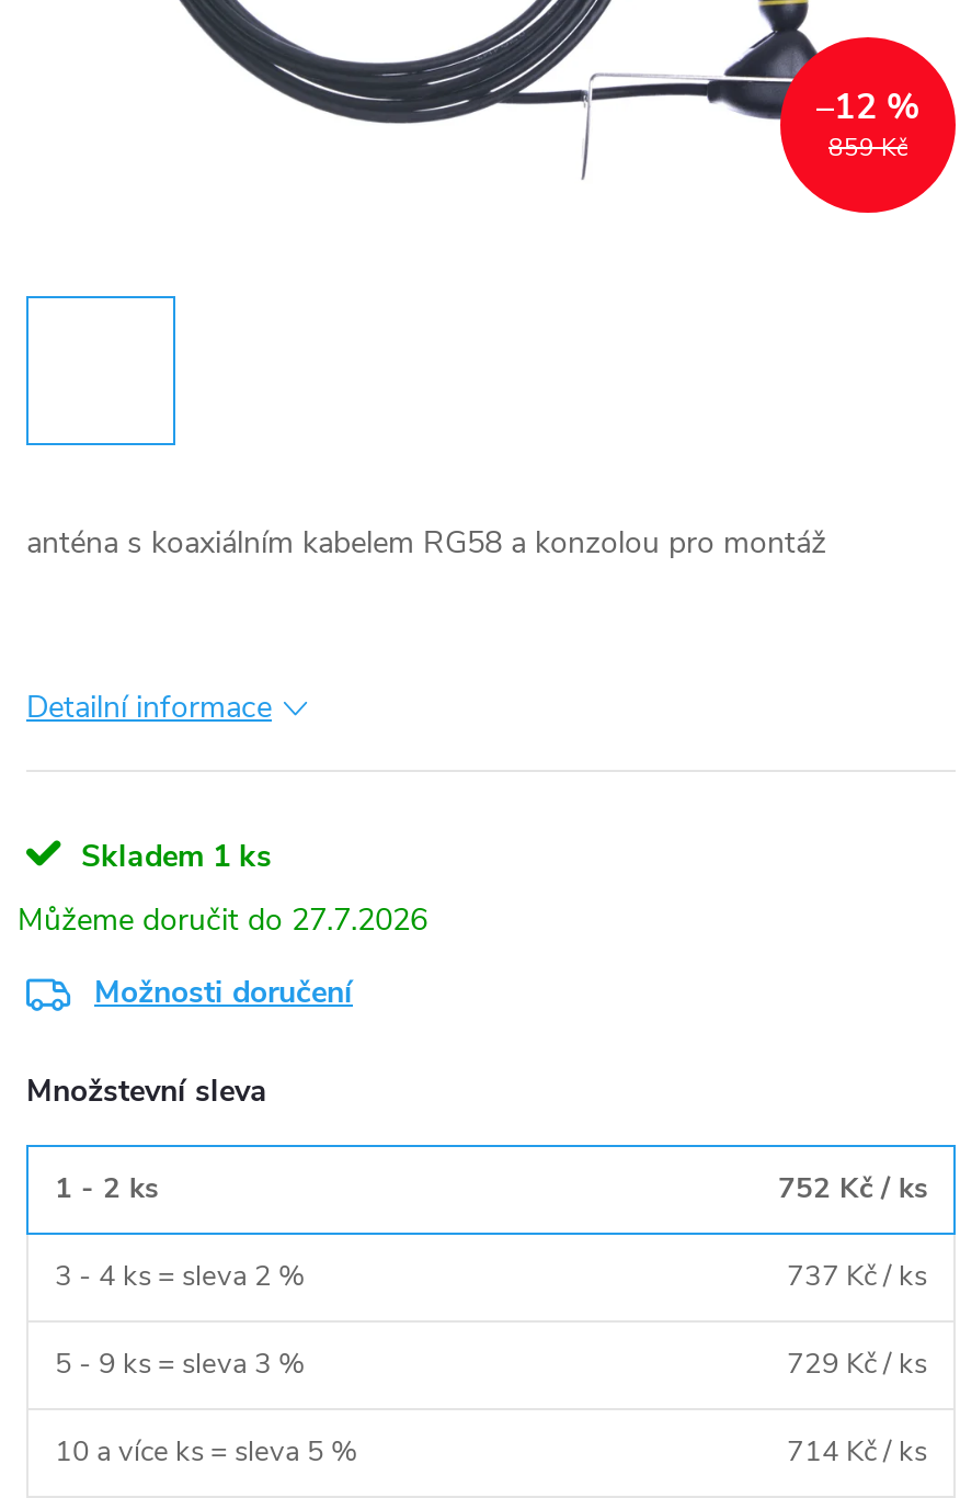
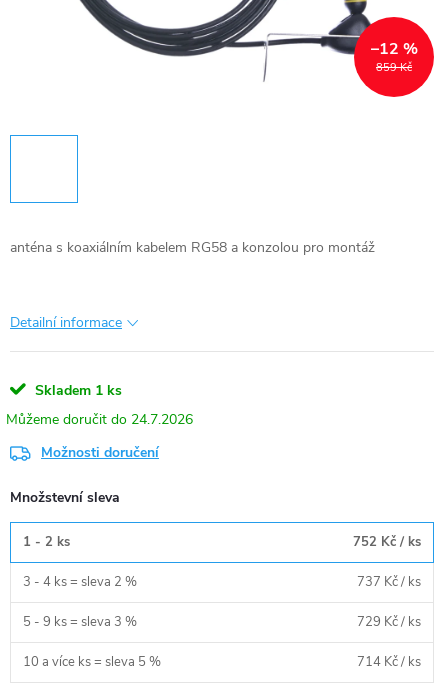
[292,899,427,941] 27.7.2026 -> [131,410,193,429] 24.7.2026

